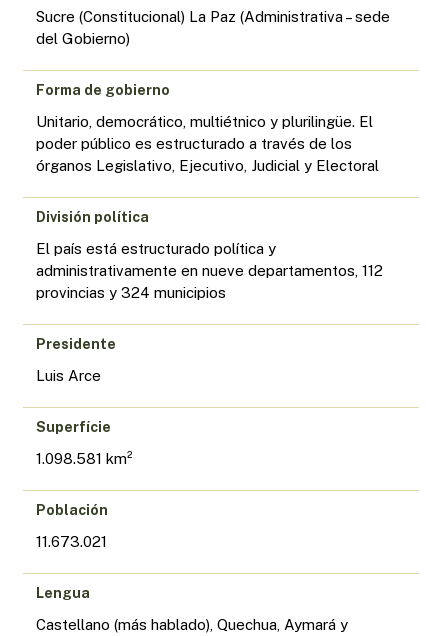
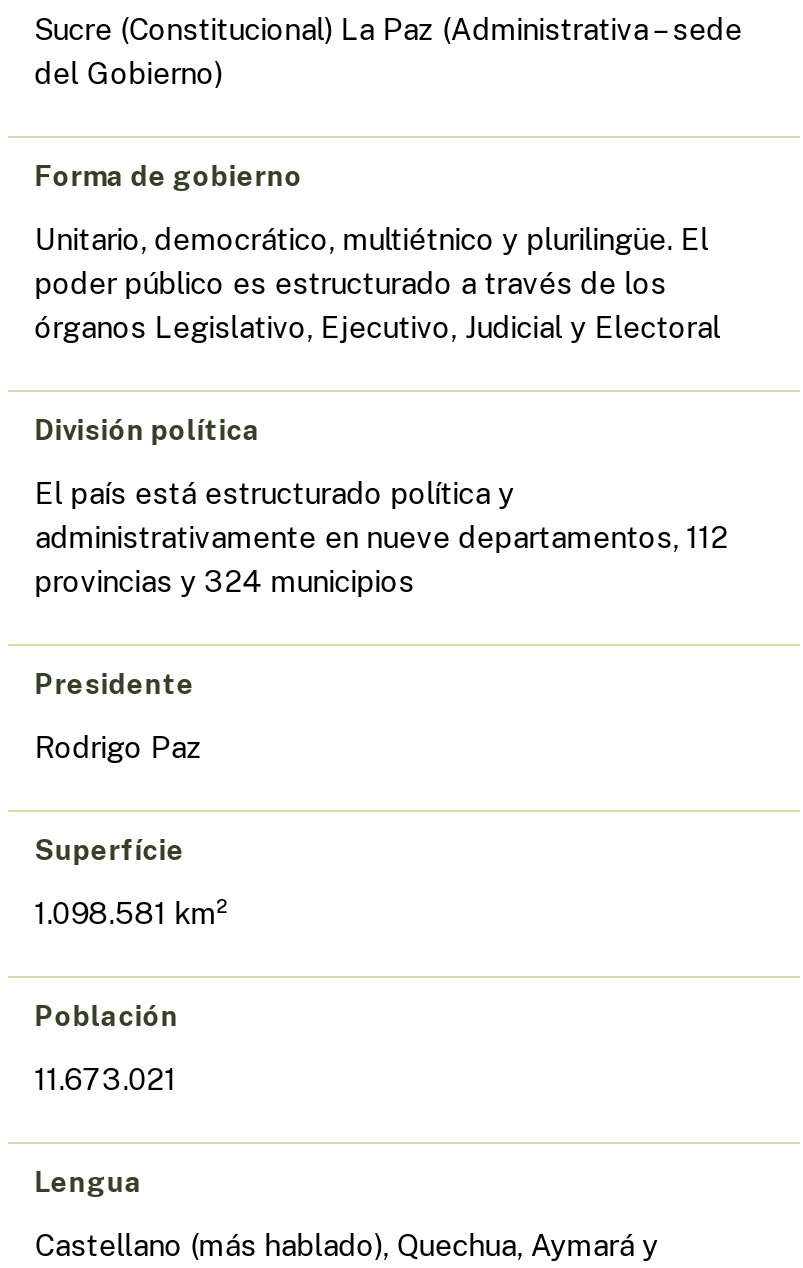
[36,367,101,384] Luis Arce -> [35,730,203,764] Rodrigo Paz

